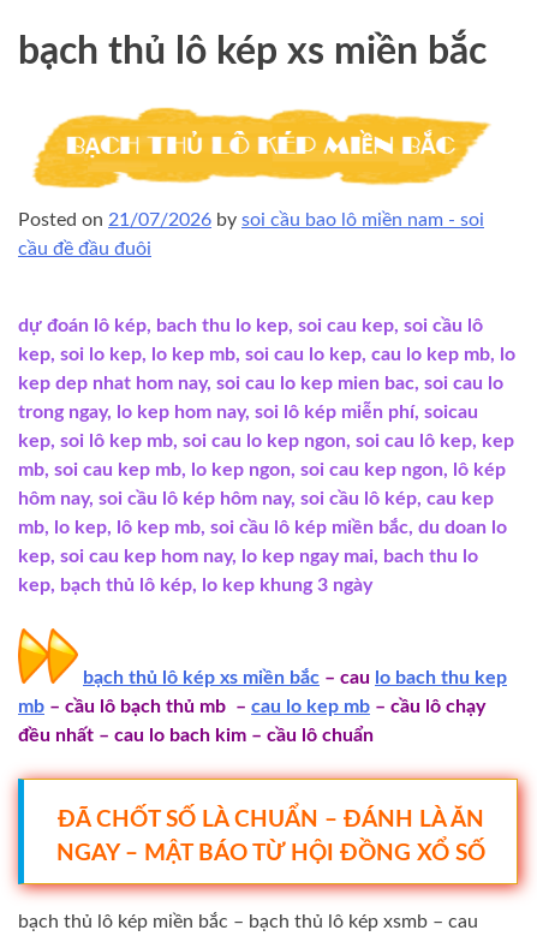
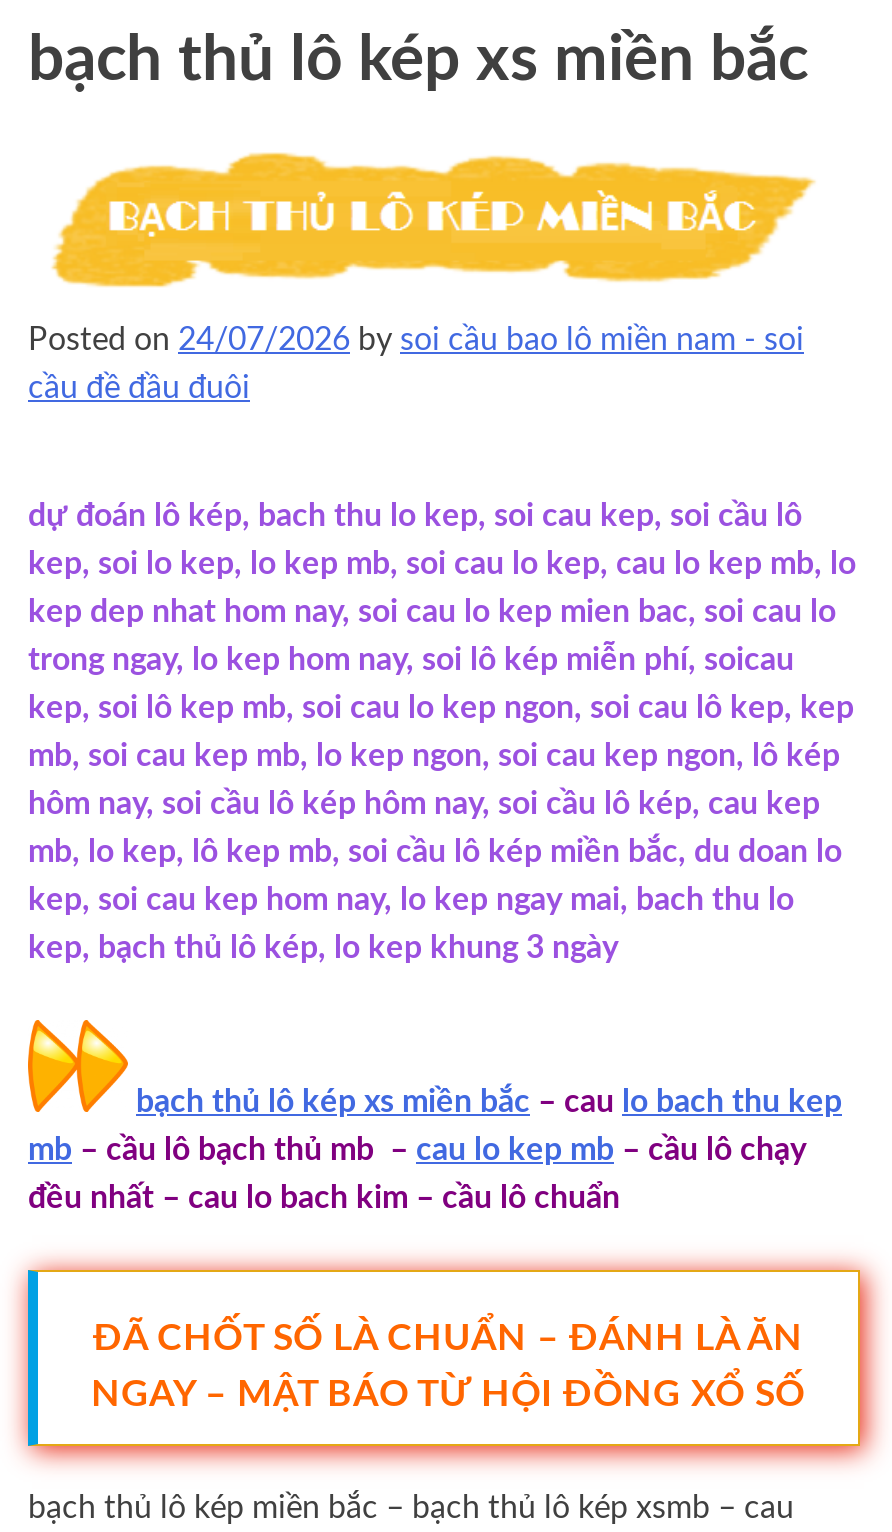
[18,210,484,229] Posted on 21/07/2026 by soi cầu bao lô miền nam - soi -> [28,323,804,355] Posted on 24/07/2026 by soi cầu bao lô miền nam - soi

